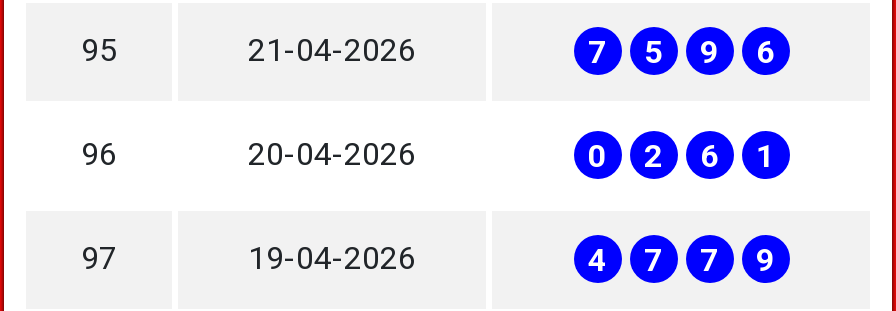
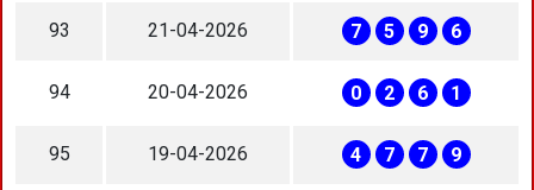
[81,31,117,69] 95 -> [48,19,70,42] 93
[81,135,117,173] 96 -> [48,81,70,103] 94
[81,239,117,277] 97 -> [48,142,70,165] 95

